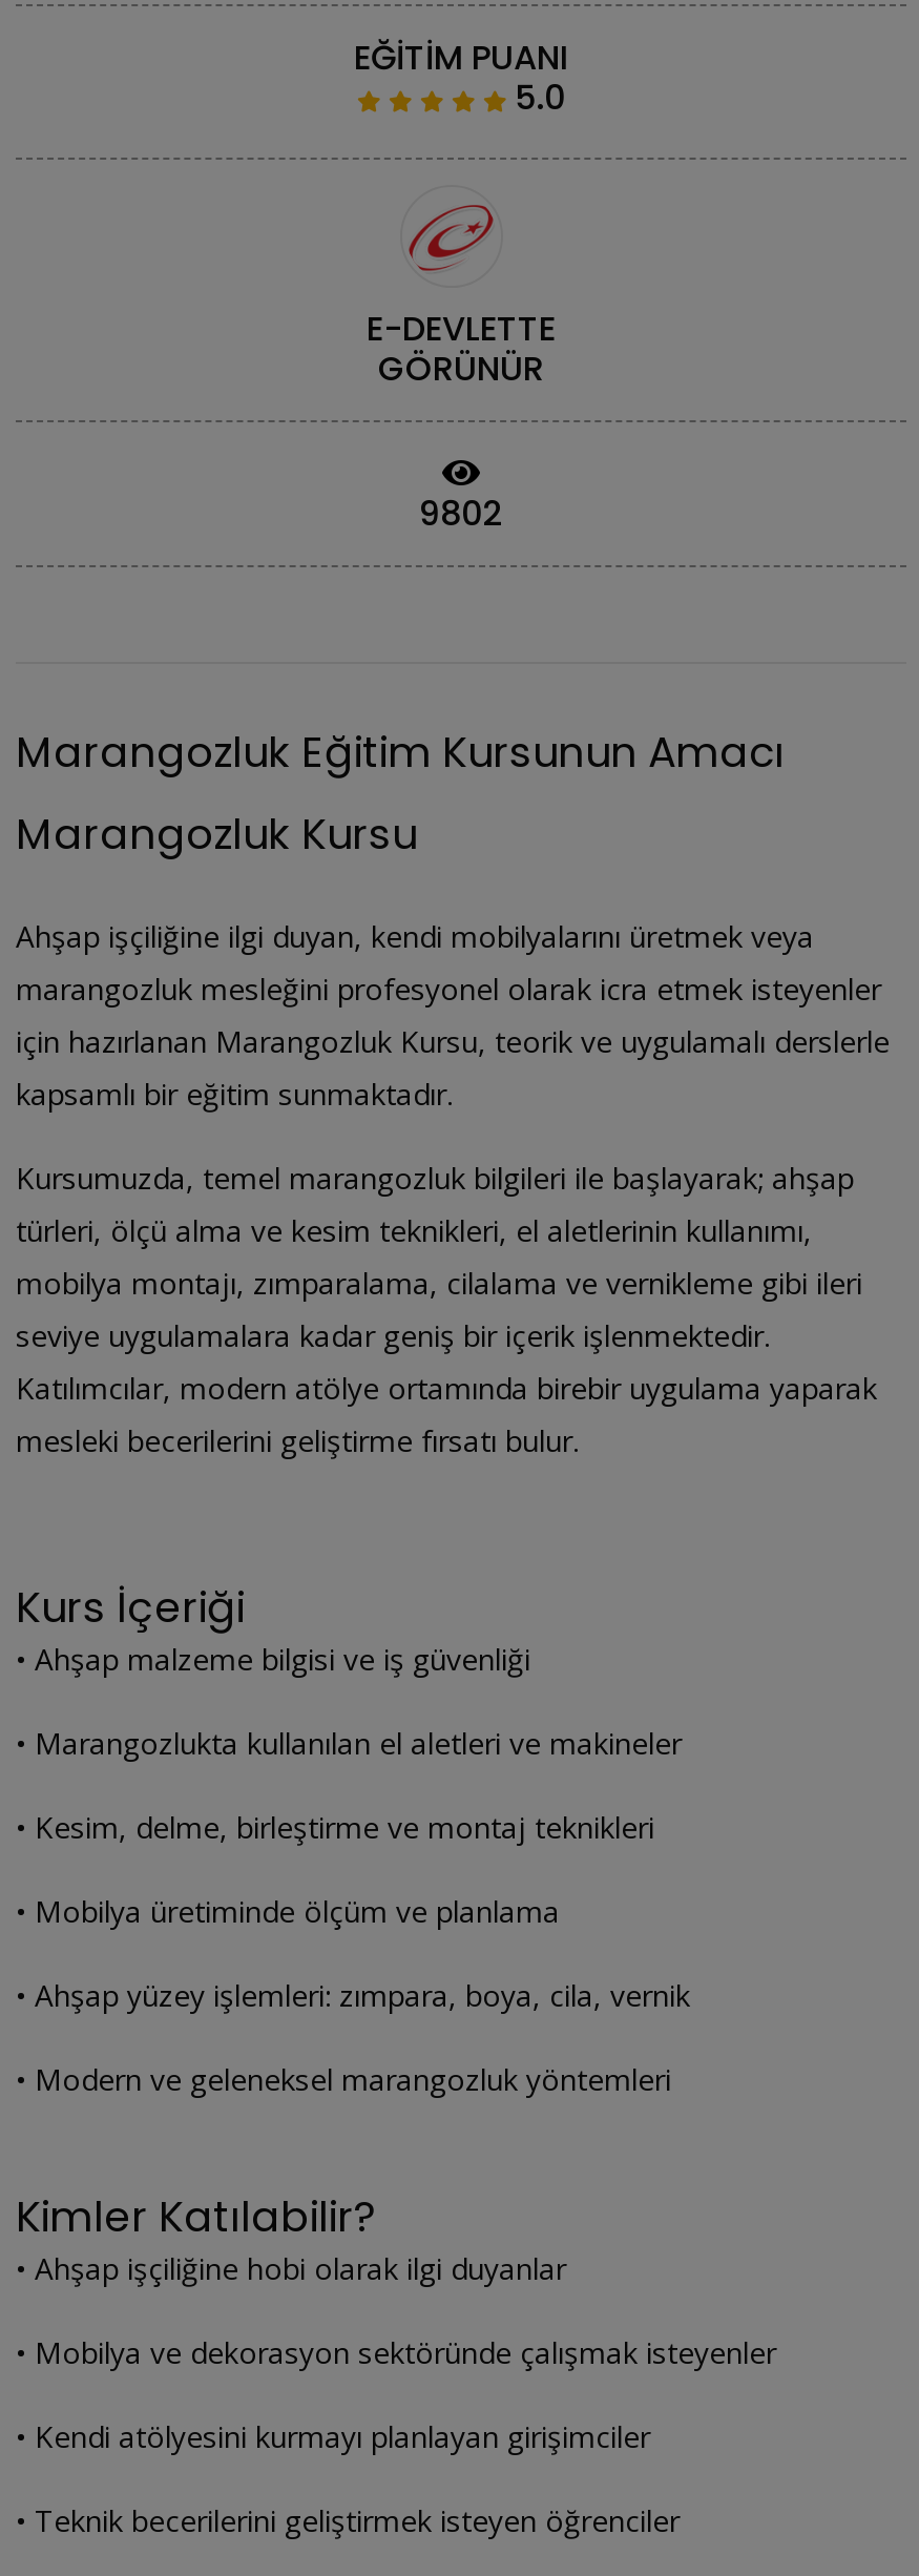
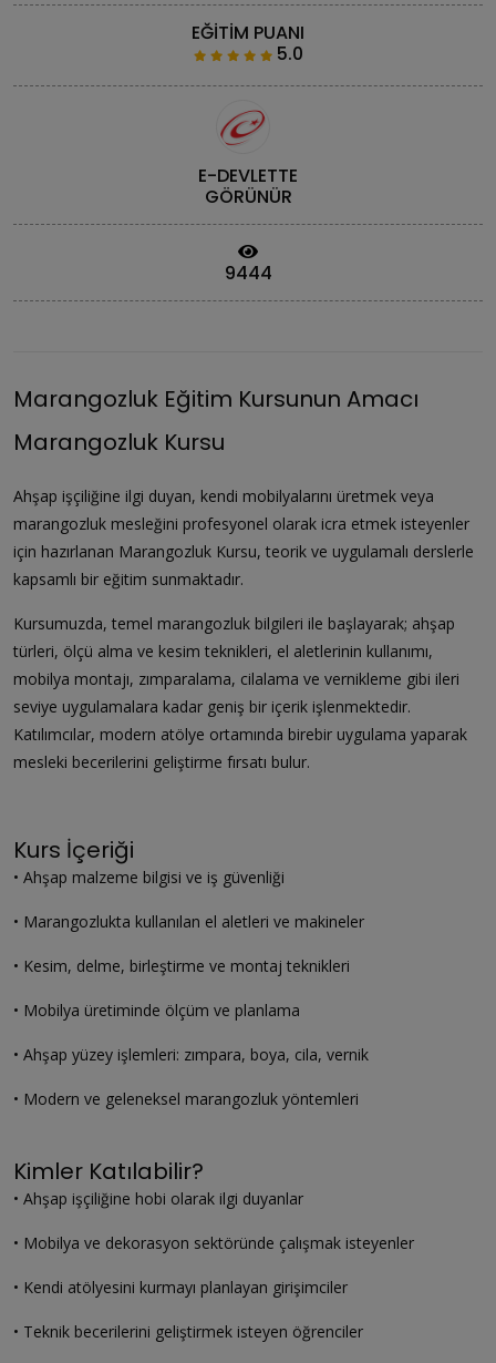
[419,490,503,538] 9802 -> [224,260,272,286] 9444

